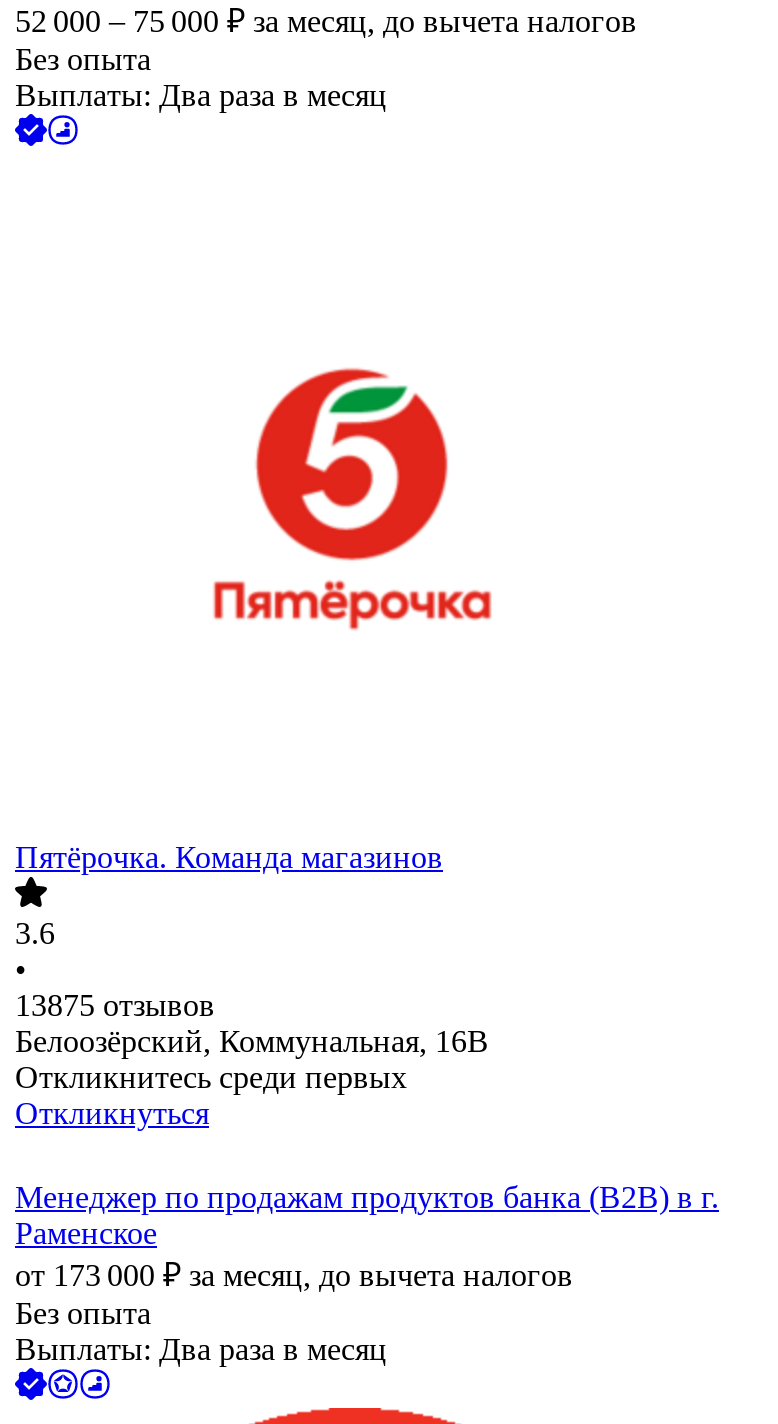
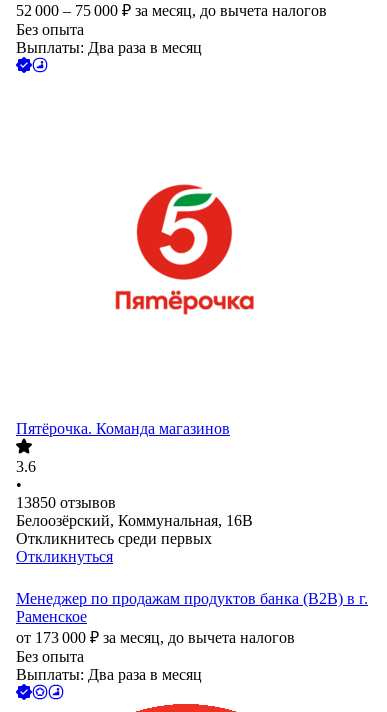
[15,989,215,1023] 13875 отзывов -> [16,494,116,511] 13850 отзывов

